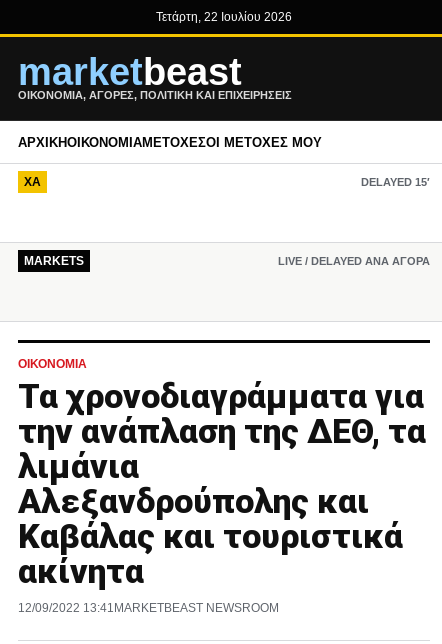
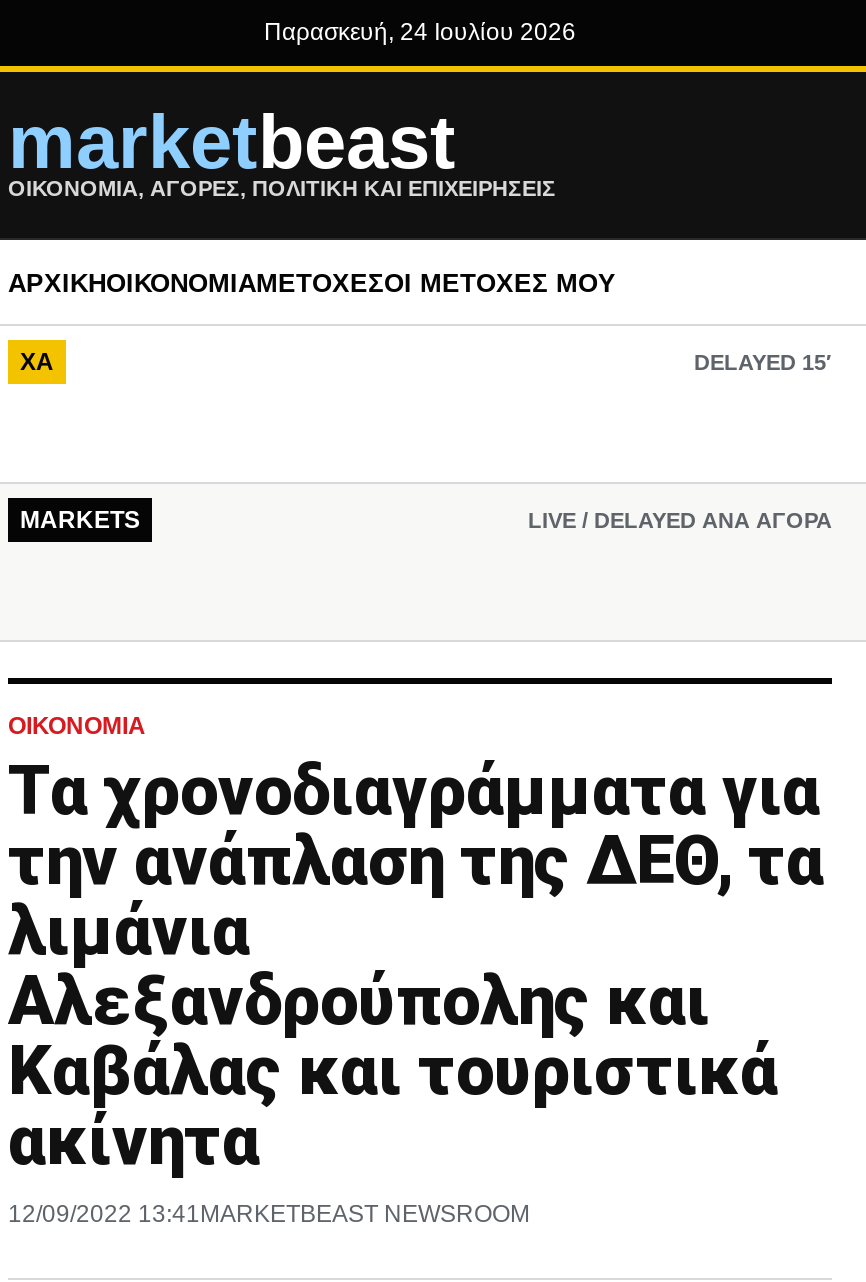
[156,10,292,24] Τετάρτη, 22 Ιουλίου 2026 -> [264,18,576,46] Παρασκευή, 24 Ιουλίου 2026

